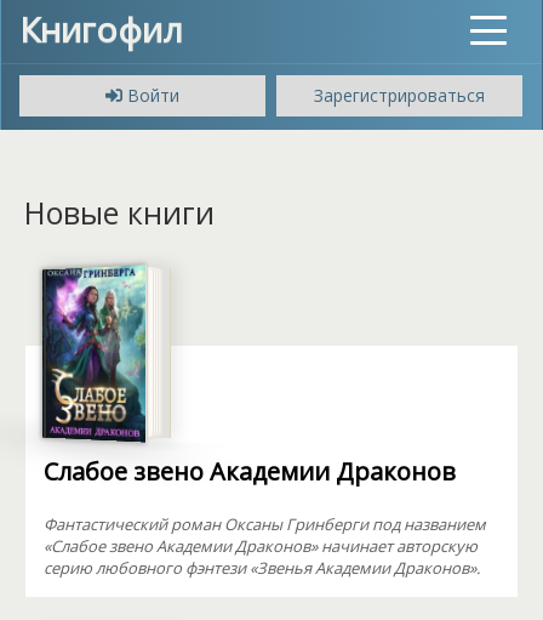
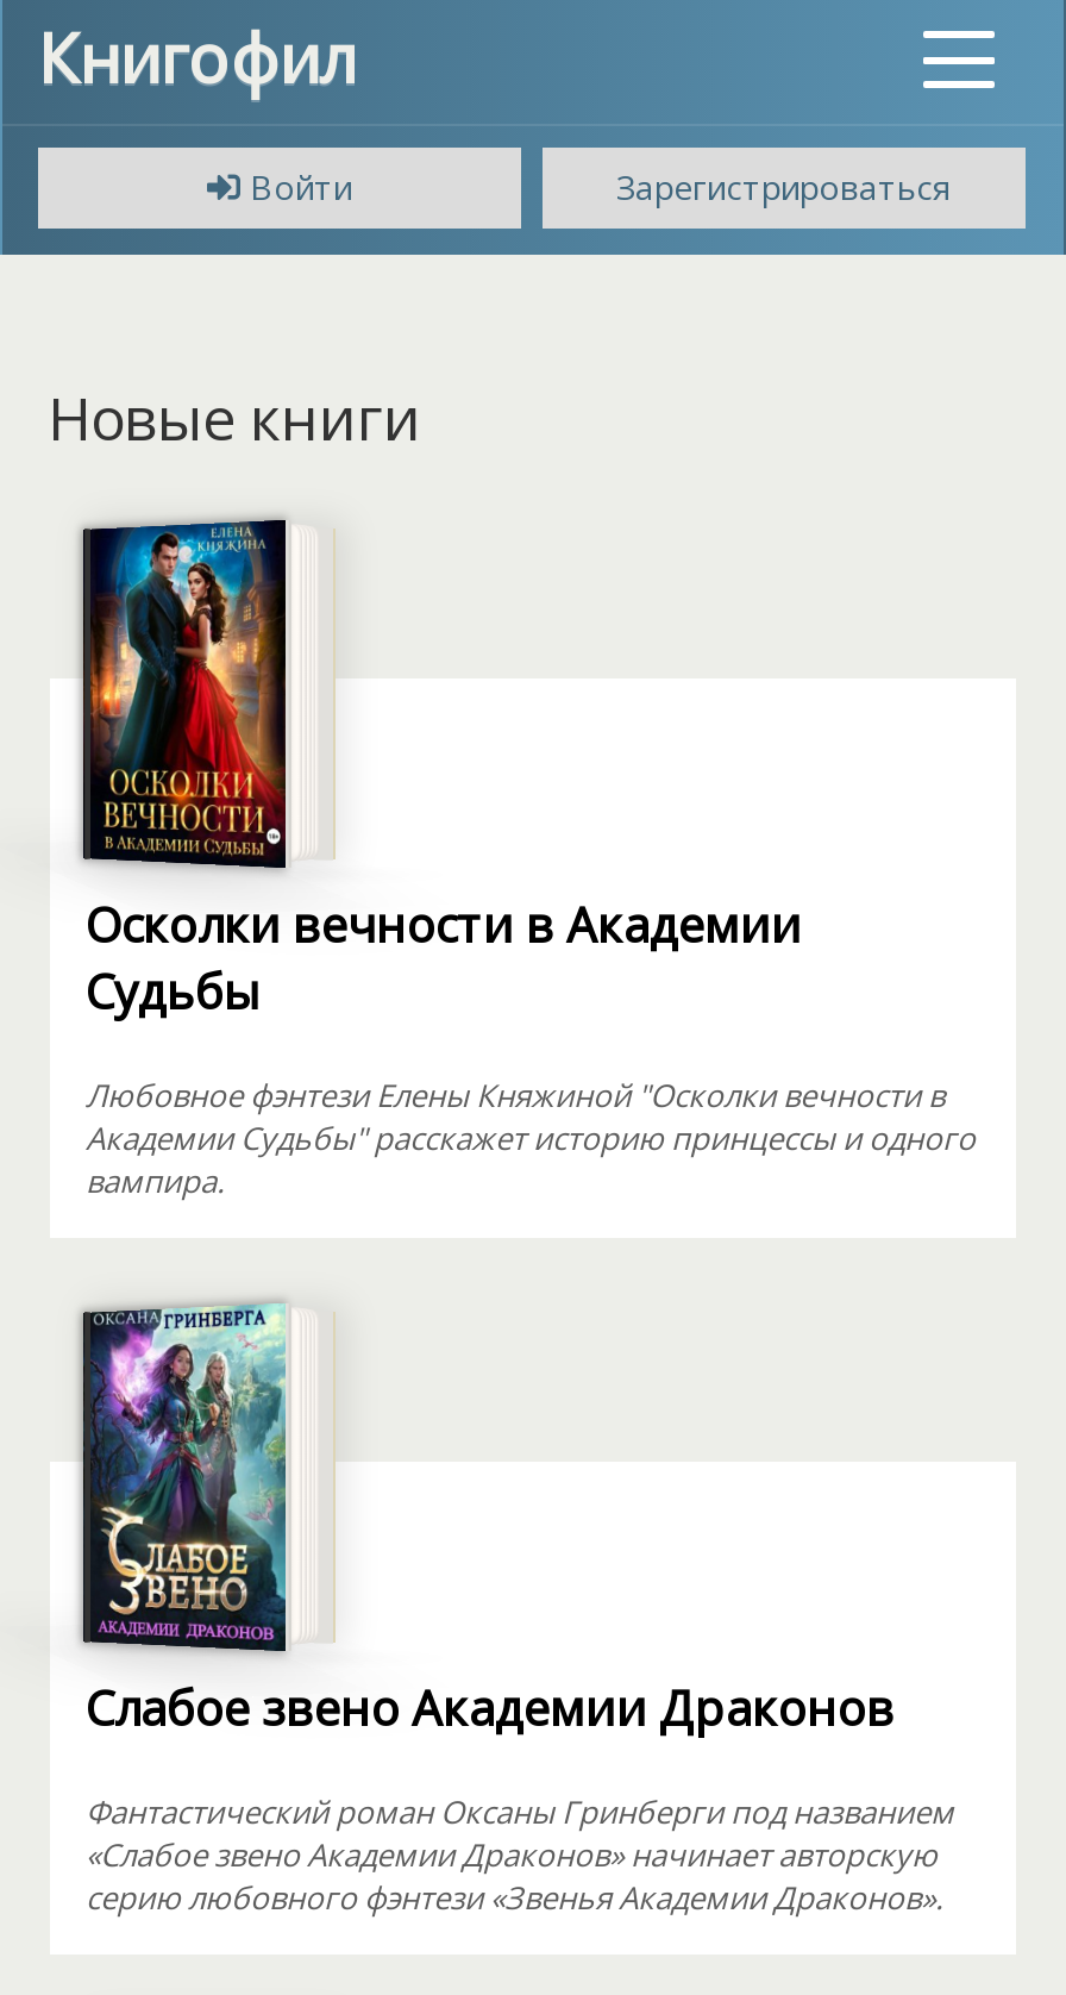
none -> [86,517,976,1202] [image] | Осколки вечности в Академии | Судьбы | Любовное фэнтези Елены Княжиной "Осколки вечности в | Академии Судьбы" расскажет историю принцессы и одного | вампира.

